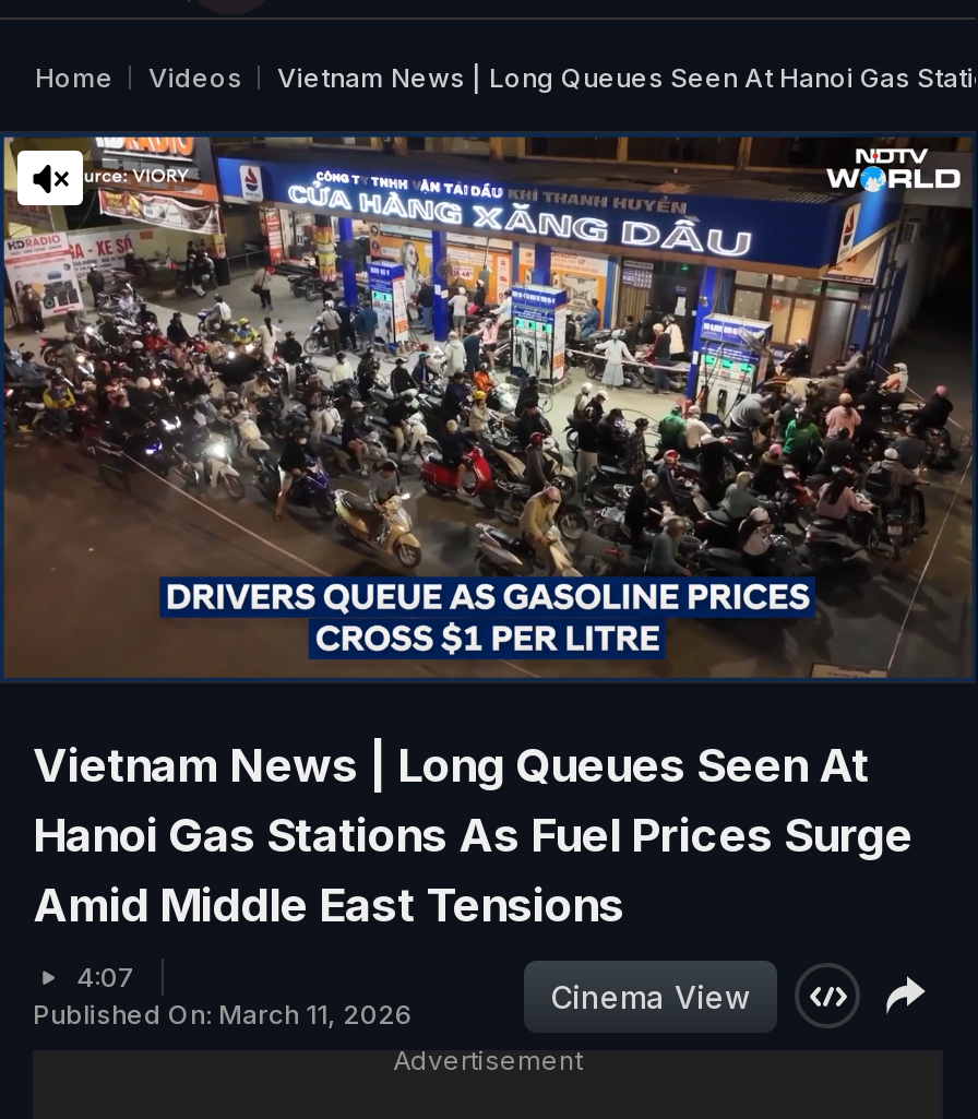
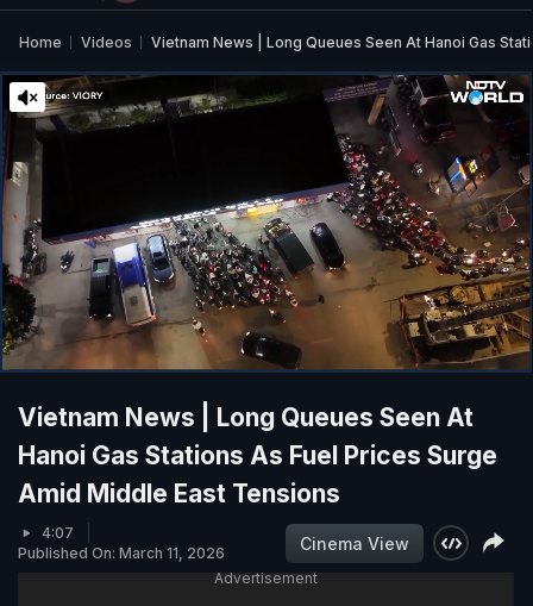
[7,135,971,679] [image] -> [4,74,529,369] [image]

